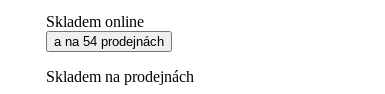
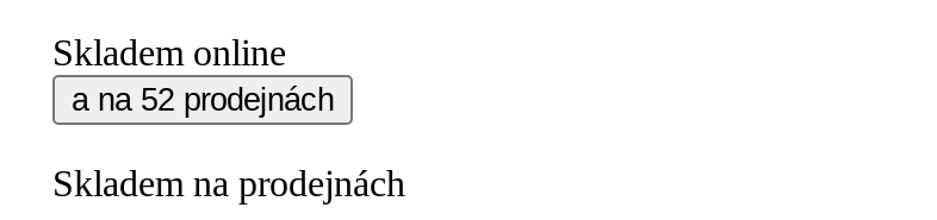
[54,34,164,49] a na 54 prodejnách -> [72,81,334,117] a na 52 prodejnách

